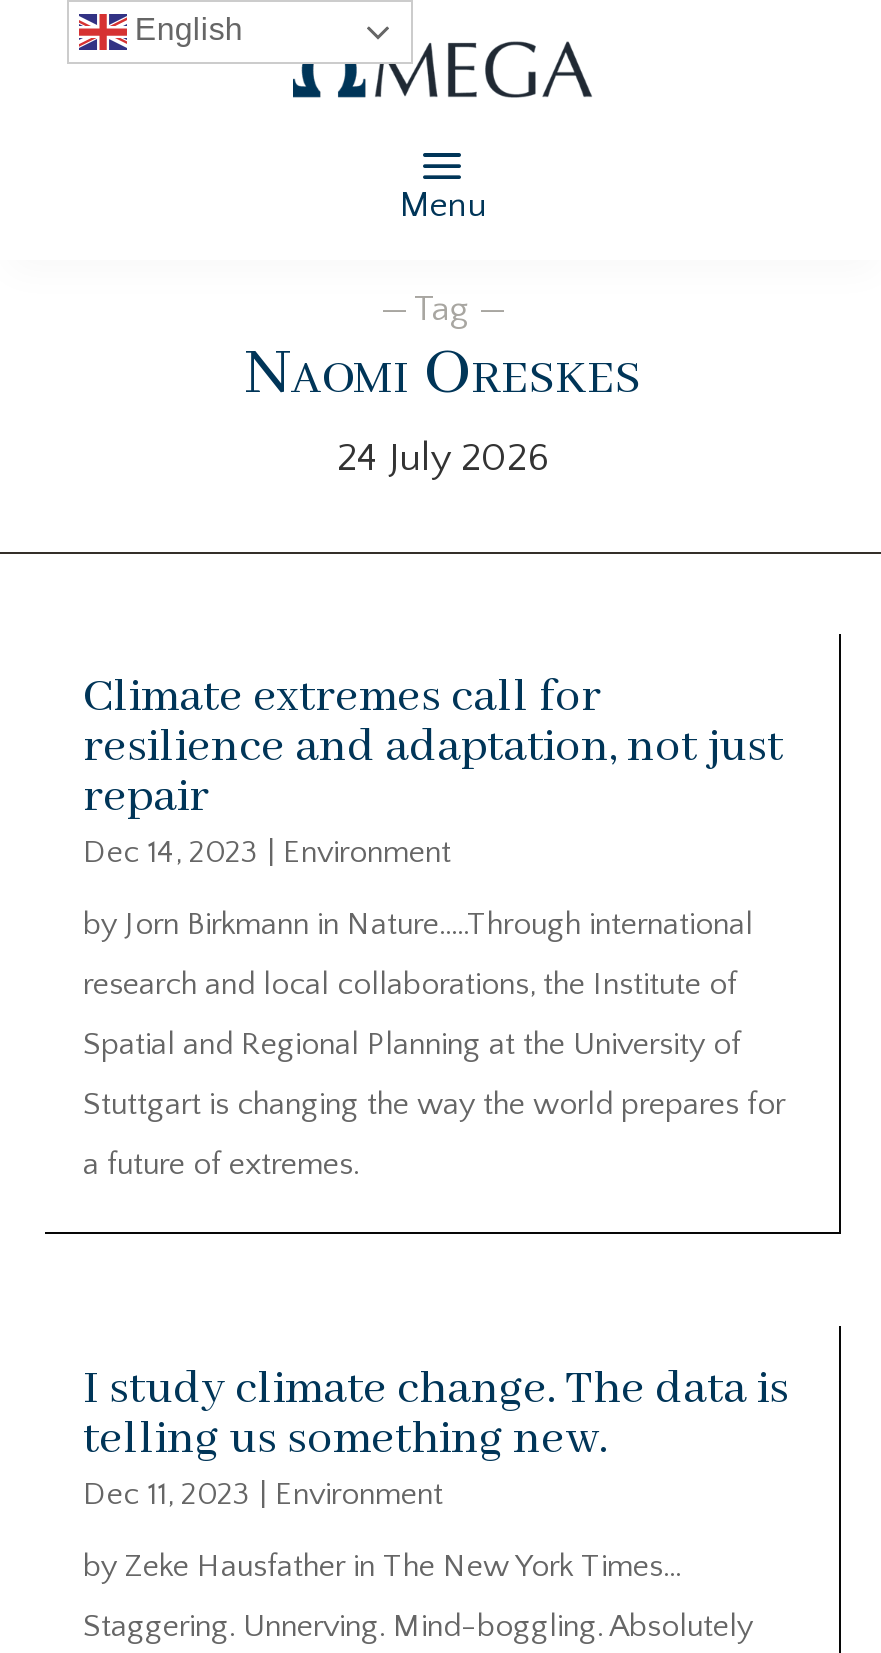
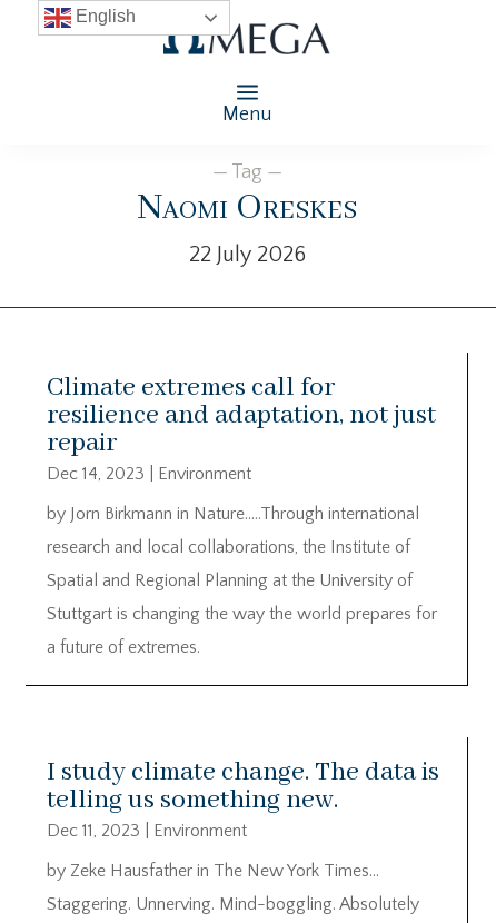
[337,436,549,480] 24 July 2026 -> [189,242,305,267] 22 July 2026

